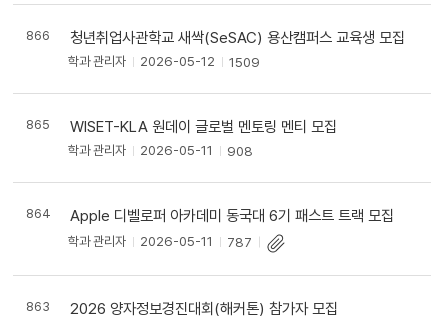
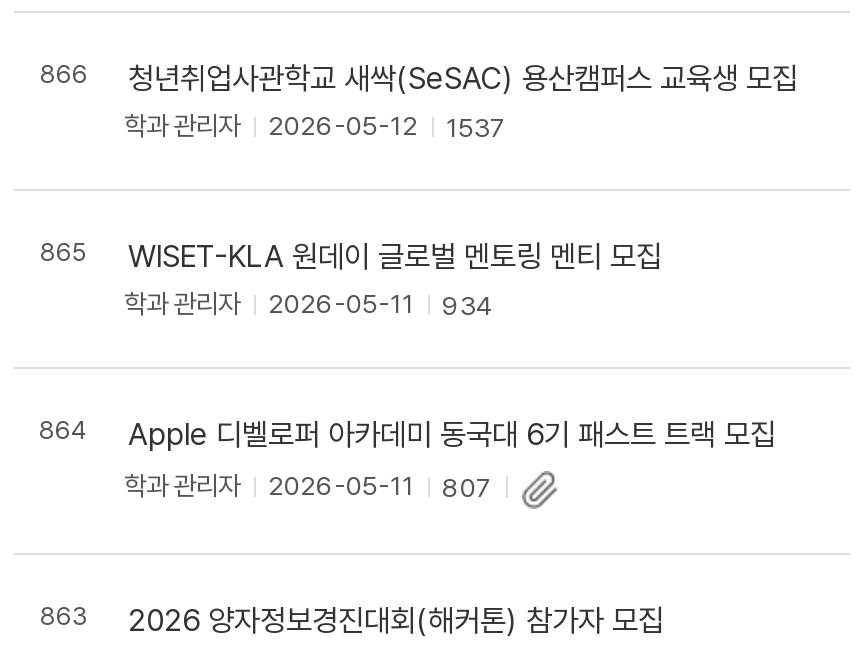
[68,53,260,70] 학과 관리자 2026-05-12 1509 -> [124,109,506,143] 학과 관리자 2026-05-12 1537
[68,142,253,159] 학과 관리자 2026-05-11 908 -> [124,287,494,321] 학과 관리자 2026-05-11 934
[68,233,252,250] 학과 관리자 2026-05-11 787 -> [124,469,492,503] 학과 관리자 2026-05-11 807

